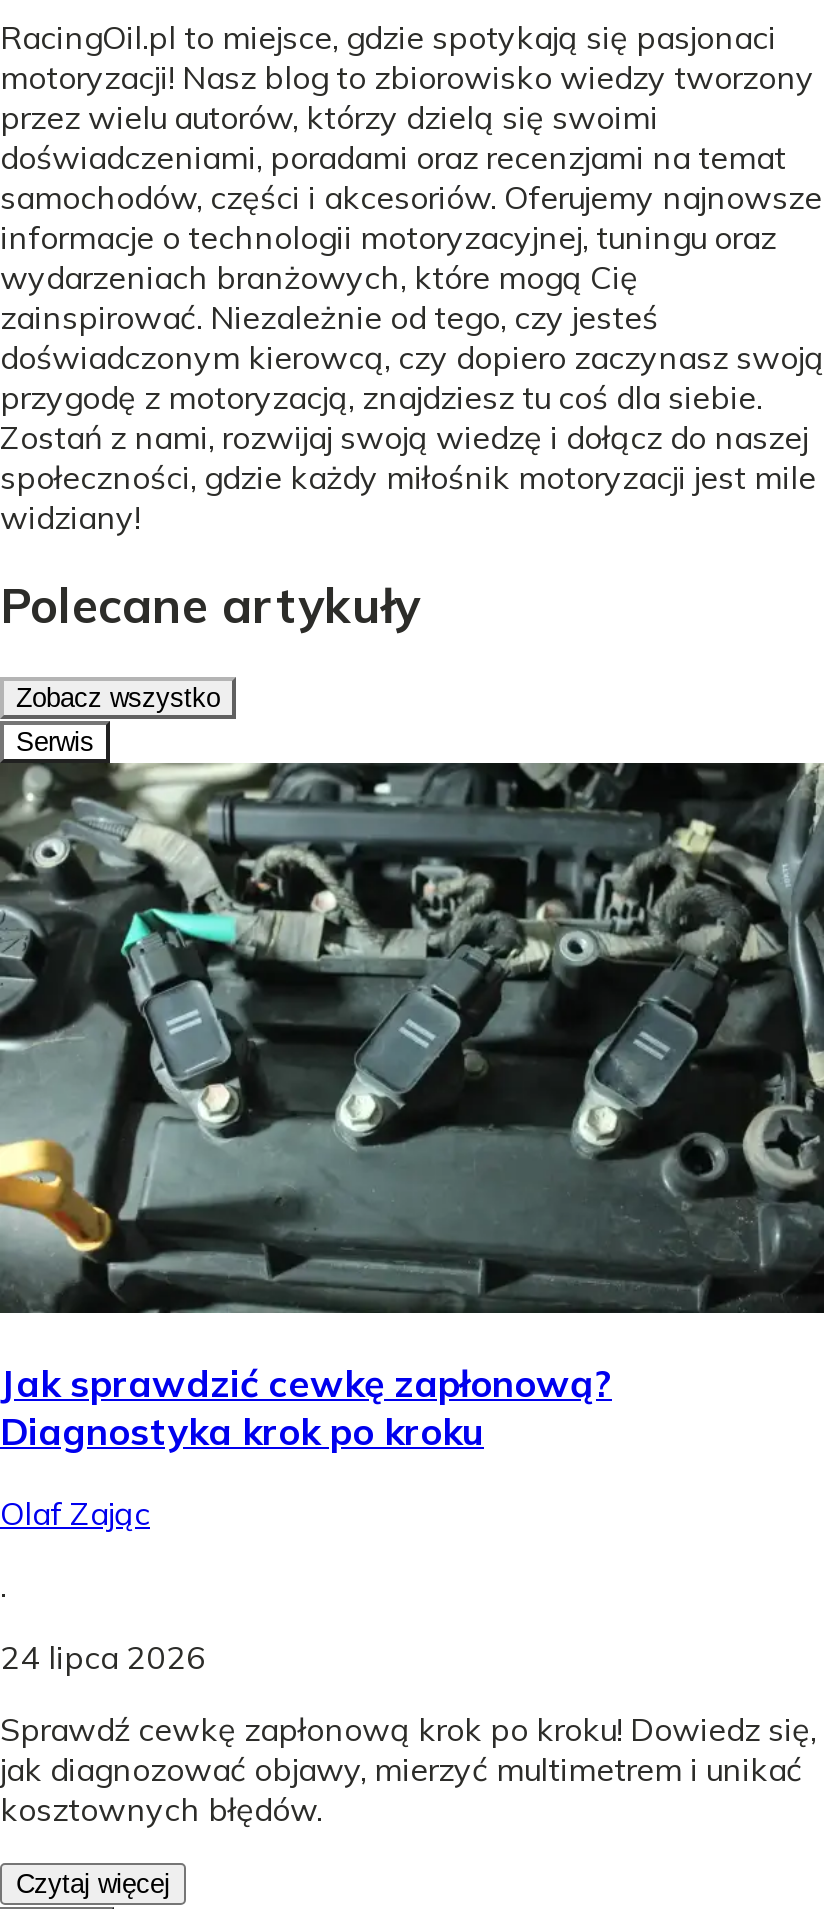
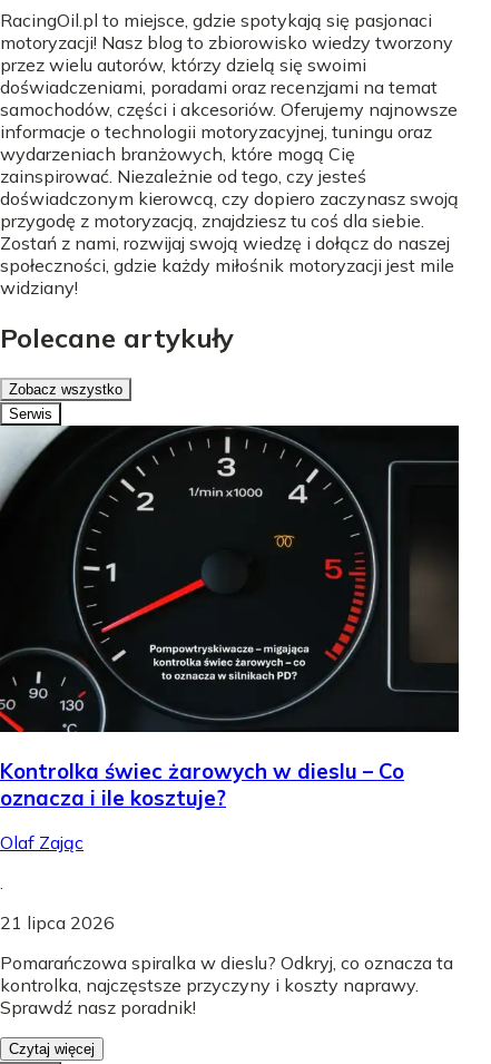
[0,761,826,1454] [image] | Jak sprawdzić cewkę zapłonową? | Diagnostyka krok po kroku -> [0,424,460,811] [image] | Kontrolka świec żarowych w dieslu – Co | oznacza i ile kosztuje?
[0,1636,206,1676] 24 lipca 2026 -> [0,912,115,934] 21 lipca 2026
[0,1708,816,1828] Sprawdź cewkę zapłonową krok po kroku! Dowiedz się, | jak diagnozować objawy, mierzyć multimetrem i unikać | kosztownych błędów. -> [0,952,453,1019] Pomarańczowa spiralka w dieslu? Odkryj, co oznacza ta | kontrolka, najczęstsze przyczyny i koszty naprawy. | Sprawdź nasz poradnik!

